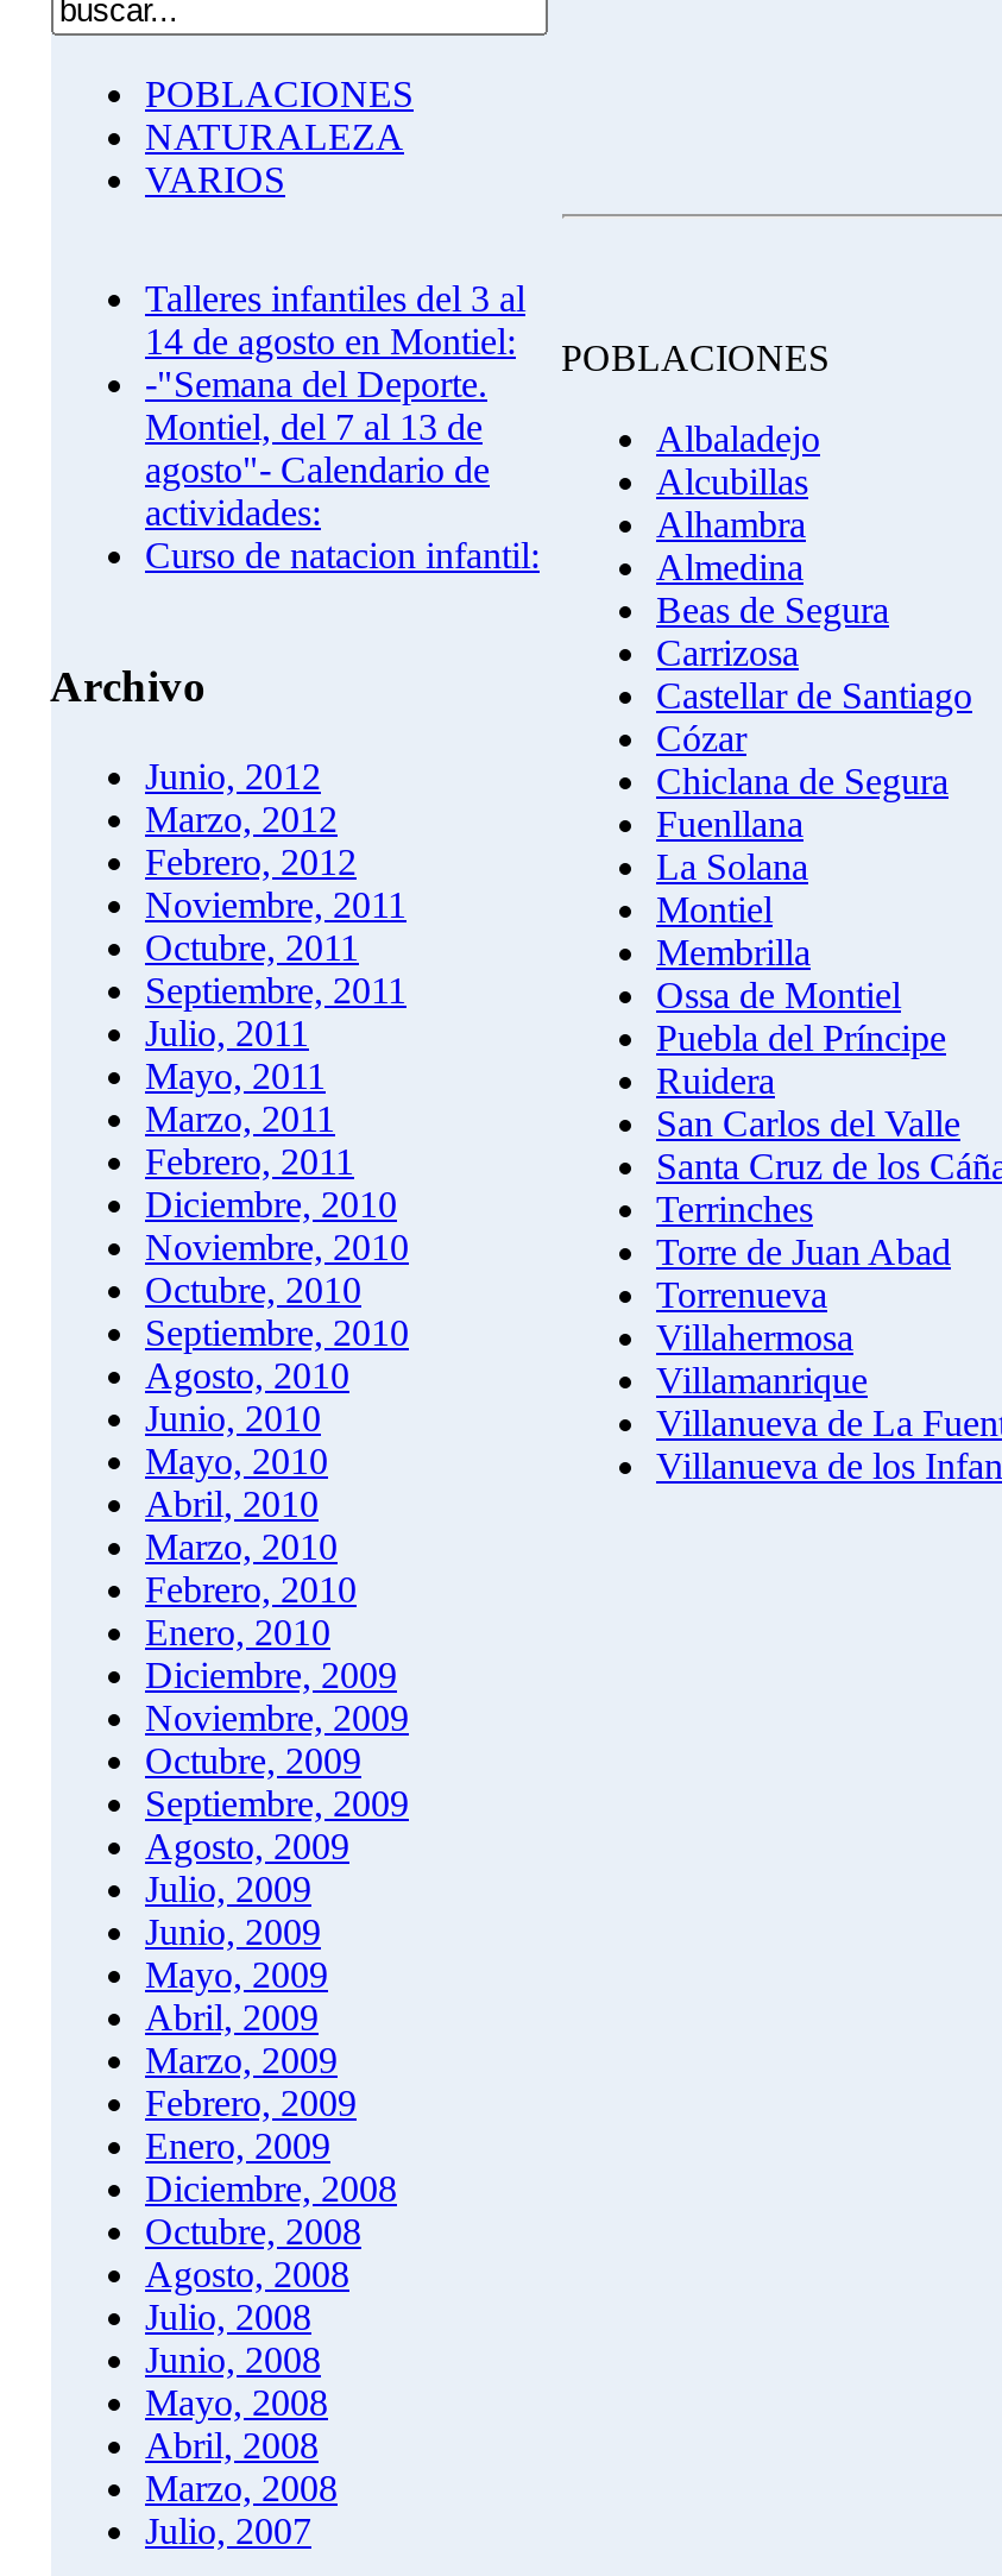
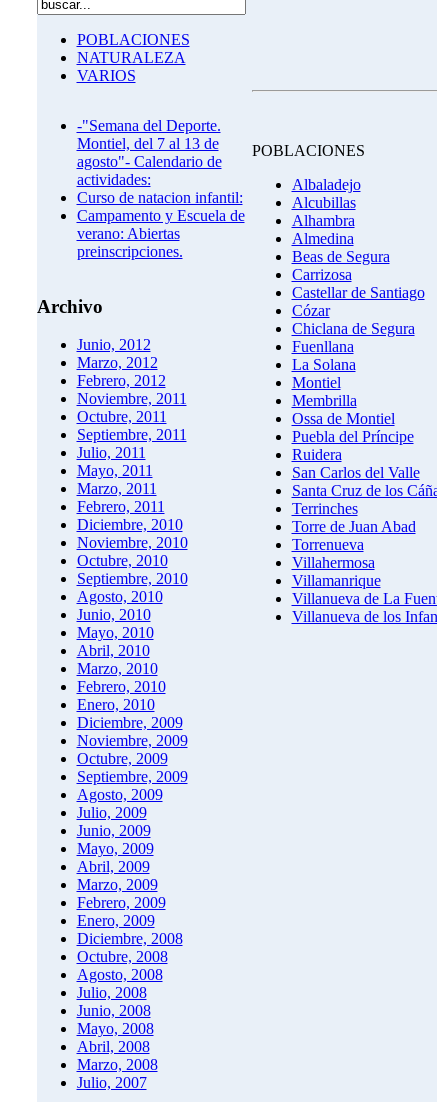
[145,278,525,361] Talleres infantiles del 3 al | 14 de agosto en Montiel: -> none
moved [145,364,540,575] -> [76,117,242,206]: -"Semana del Deporte. | Montiel, del 7 al 13 de | agosto"- Calendario de | actividades: | Curso de natacion infantil:
none -> [76,207,244,260] Campamento y Escuela de | verano: Abiertas | preinscripciones.

